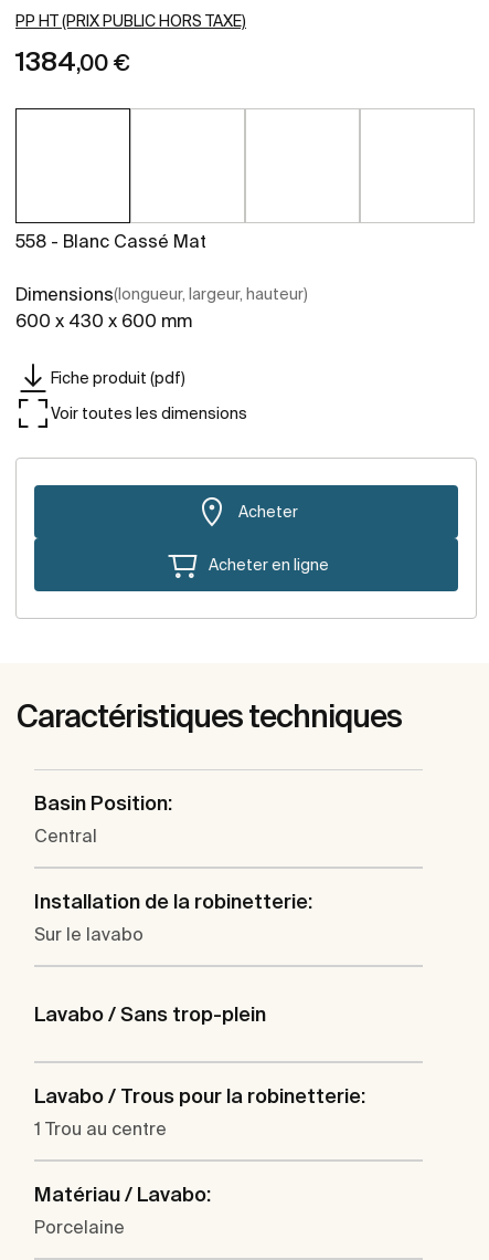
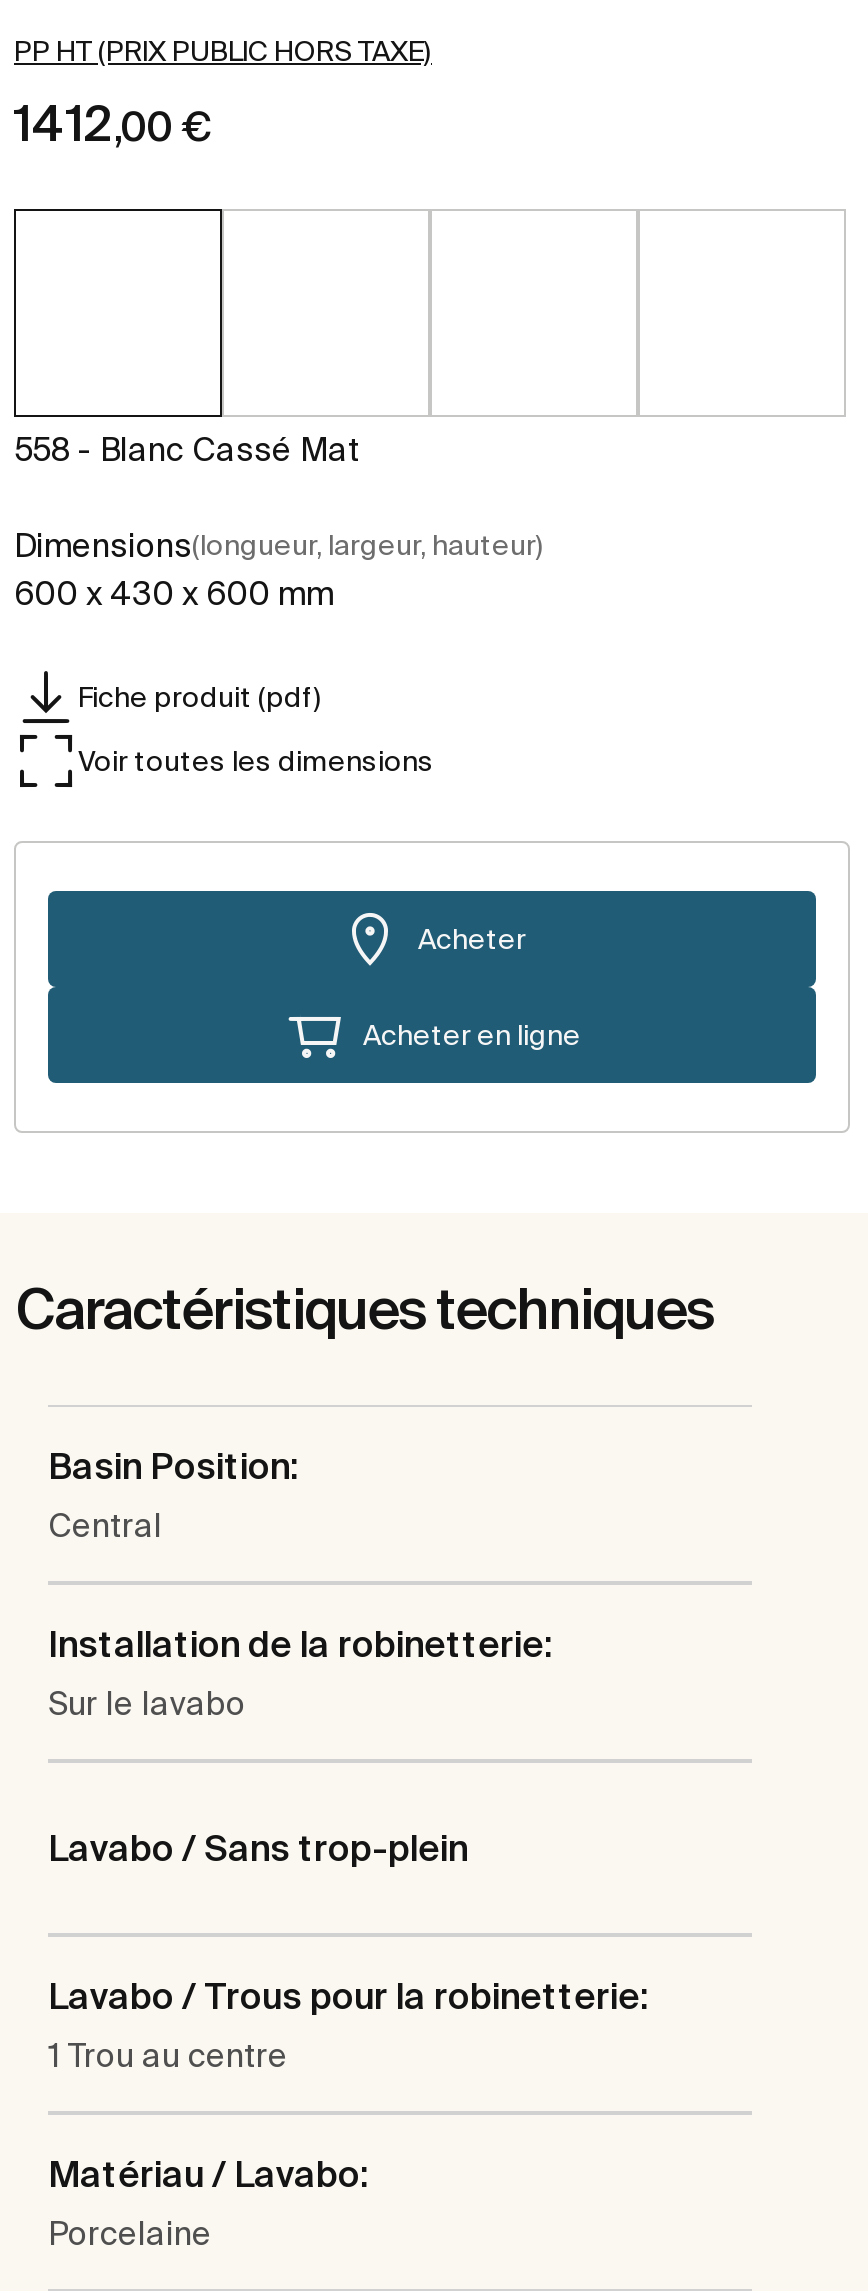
[15,47,130,76] 1384,00 € -> [14,97,212,151] 1412,00 €

